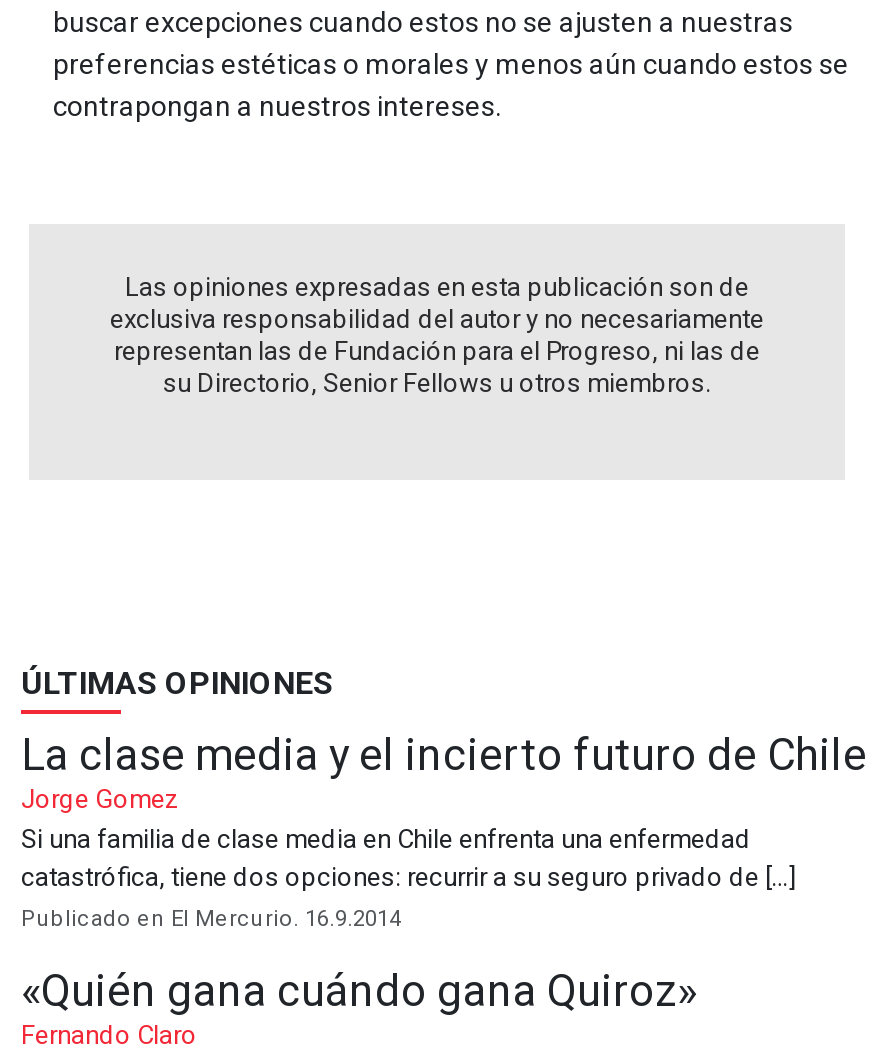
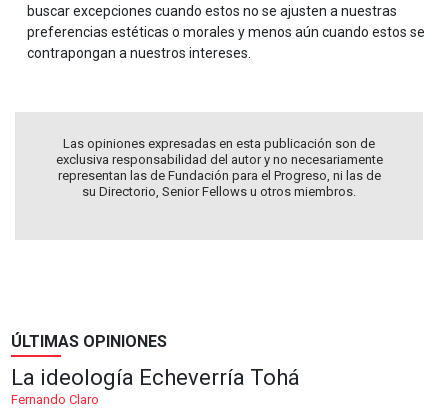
[21,730,867,1016] La clase media y el incierto futuro de Chile | Jorge Gomez | Si una familia de clase media en Chile enfrenta una enfermedad | catastrófica, tiene dos opciones: recurrir a su seguro privado de […] | Publicado en El Mercurio. 16.9.2014 | «Quién gana cuándo gana Quiroz» -> [11,365,300,390] La ideología Echeverría Tohá

